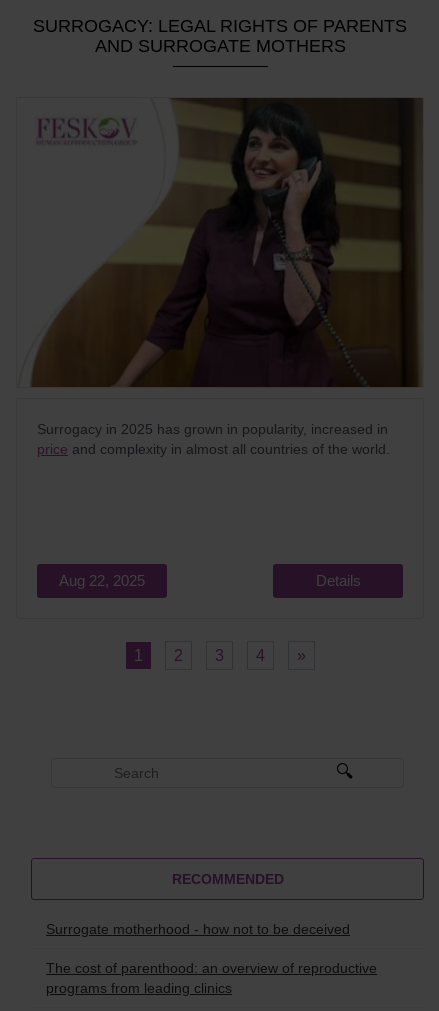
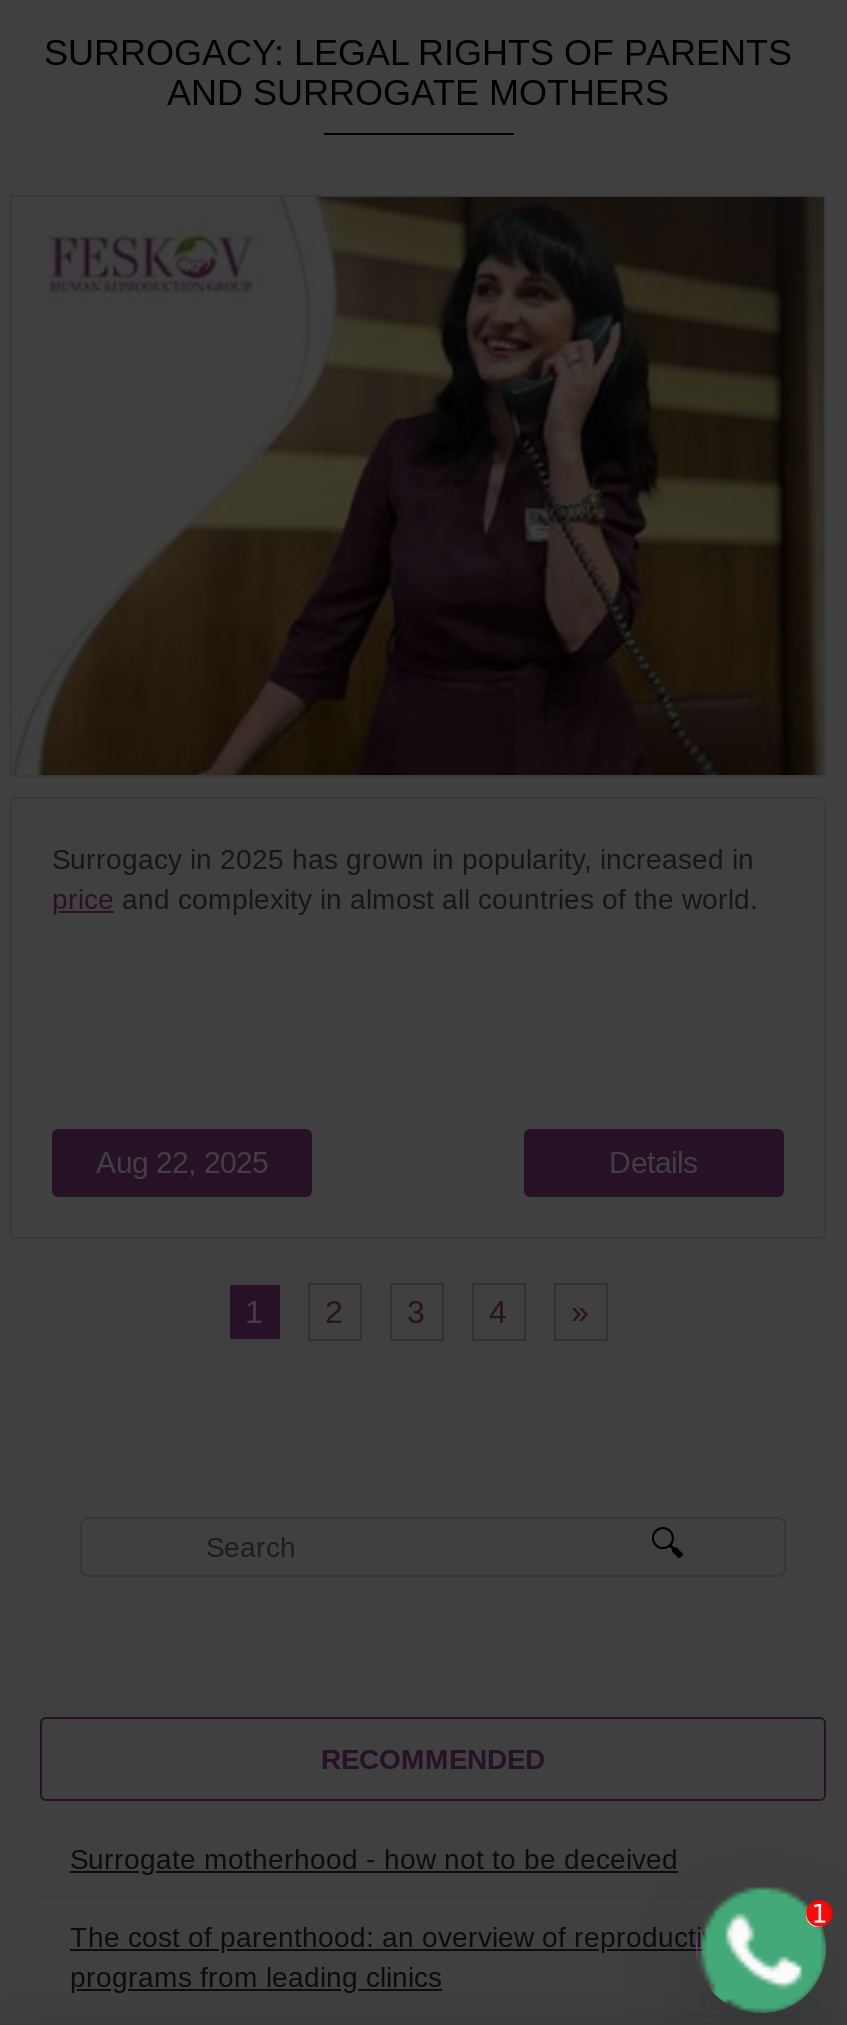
none -> [698,1885,836,2013] [image]

